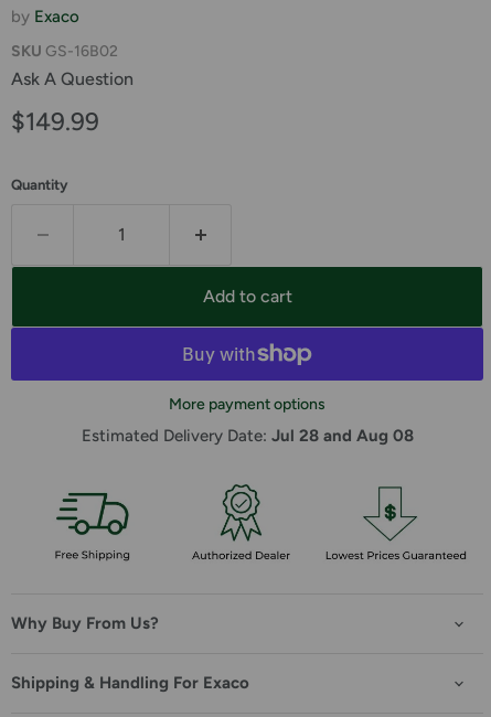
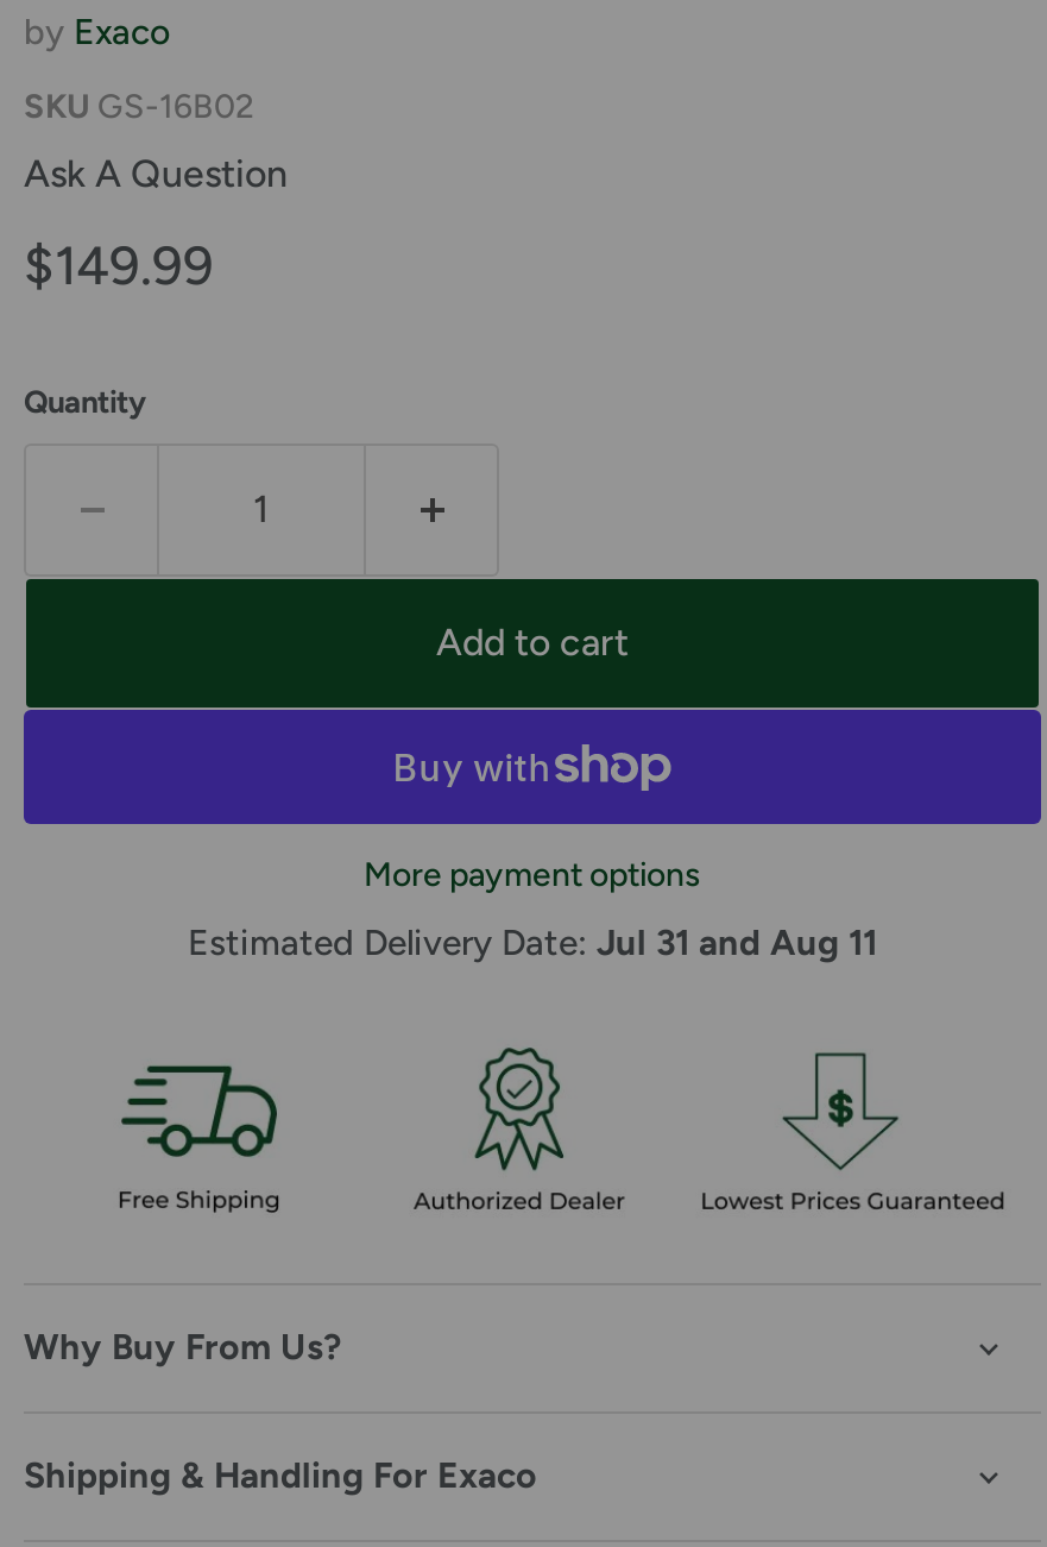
[81,426,413,446] Estimated Delivery Date: Jul 28 and Aug 08 -> [188,922,877,965] Estimated Delivery Date: Jul 31 and Aug 11

